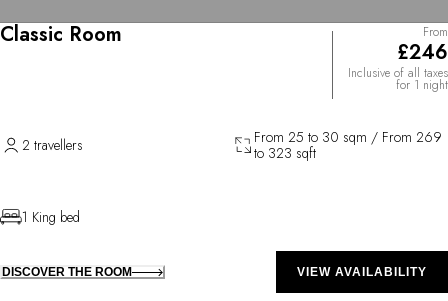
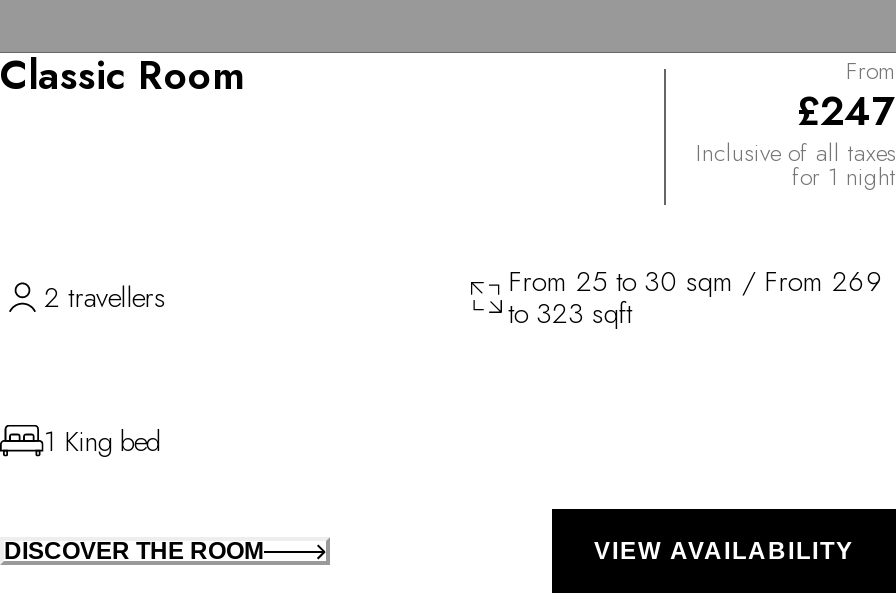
[397,38,448,67] £246 -> [796,83,896,141] £247

